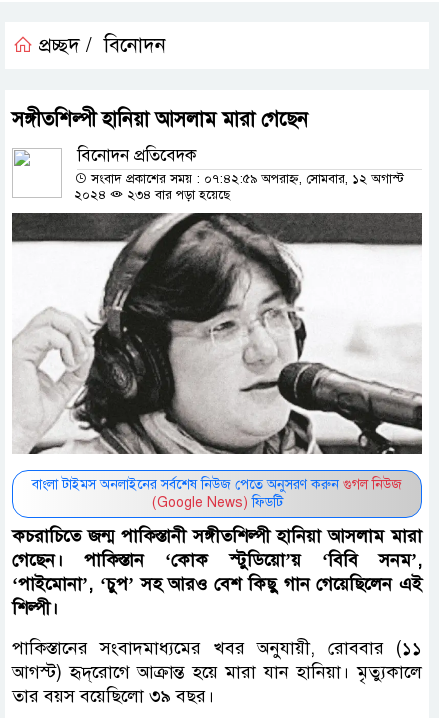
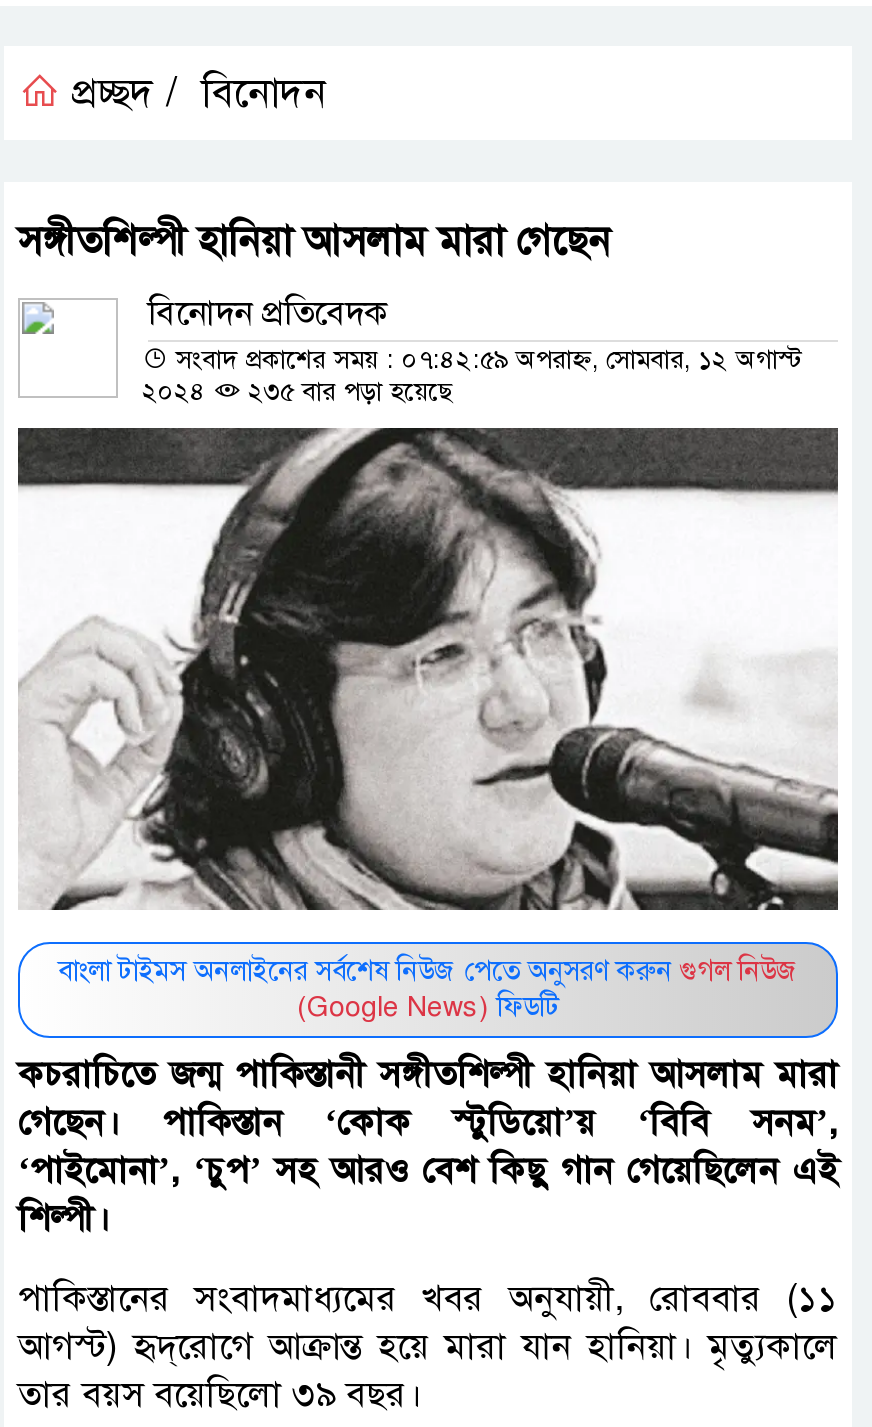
[123,187,230,203] ২৩৪ বার পড়া হয়েছে -> [240,376,452,408] ২৩৫ বার পড়া হয়েছে

